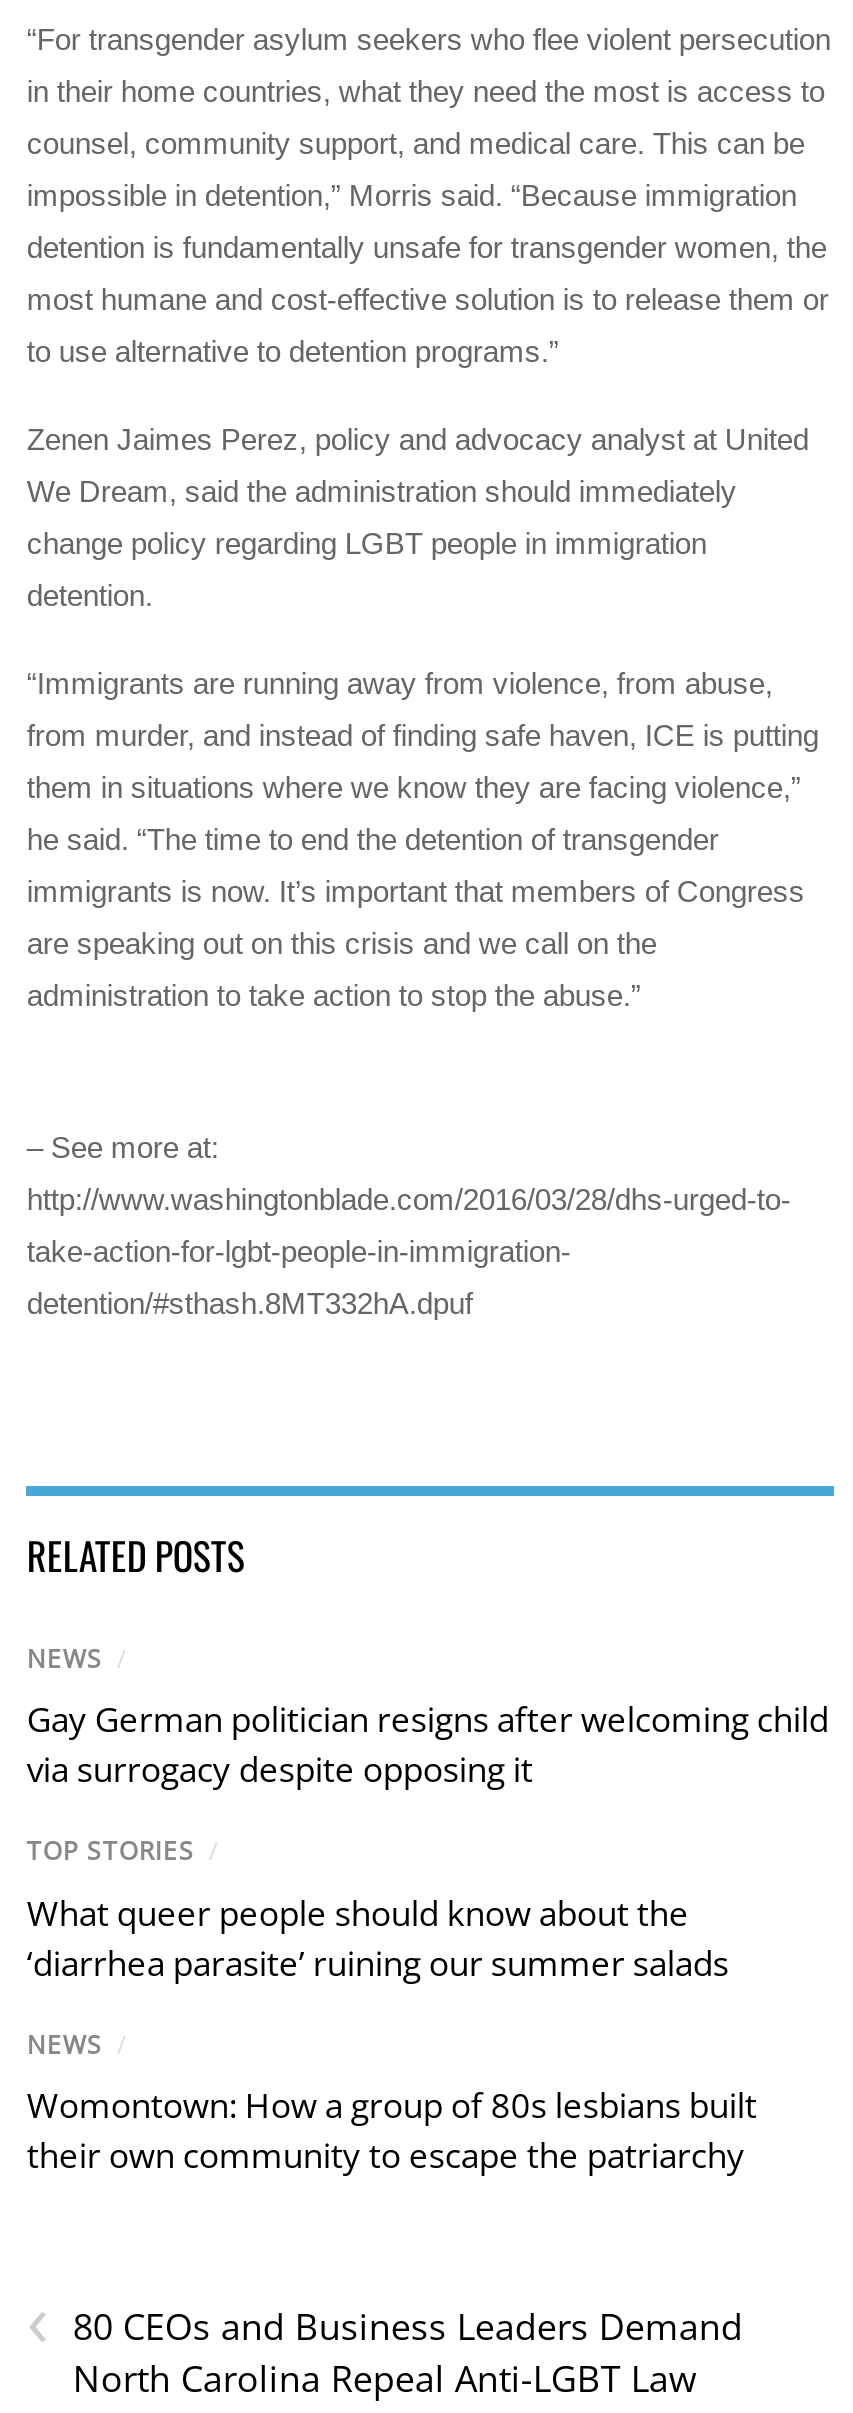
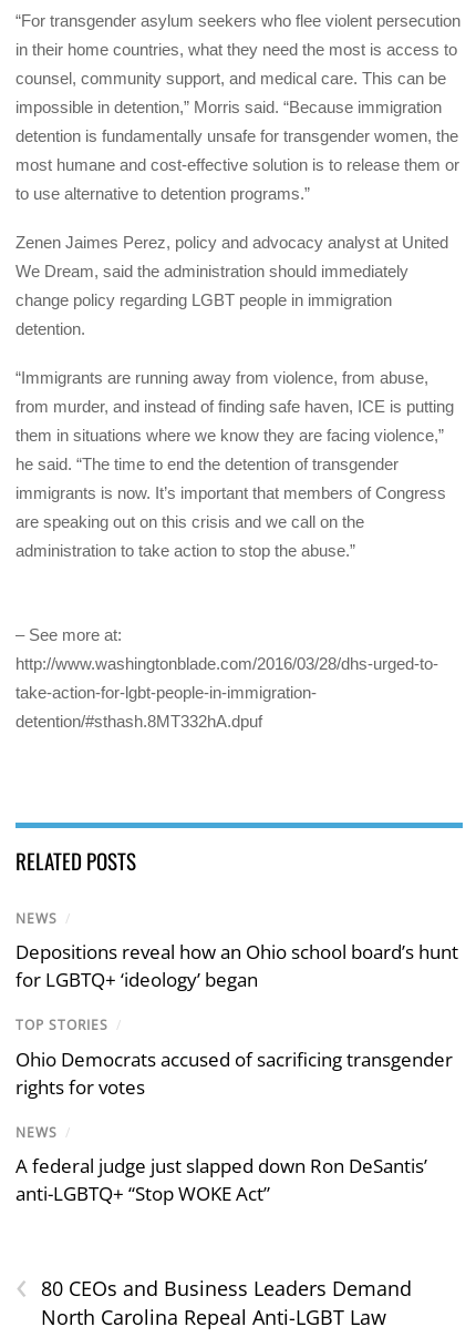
[27,1697,829,1793] Gay German politician resigns after welcoming child | via surrogacy despite opposing it -> [16,939,459,993] Depositions reveal how an Ohio school board’s hunt | for LGBTQ+ ‘ideology’ began
[27,1889,729,1985] What queer people should know about the | ‘diarrhea parasite’ ruining our summer salads -> [16,1046,453,1099] Ohio Democrats accused of sacrificing transgender | rights for votes
[27,2082,757,2178] Womontown: How a group of 80s lesbians built | their own community to escape the patriarchy -> [16,1153,428,1206] A federal judge just slapped down Ron DeSantis’ | anti-LGBTQ+ “Stop WOKE Act”

